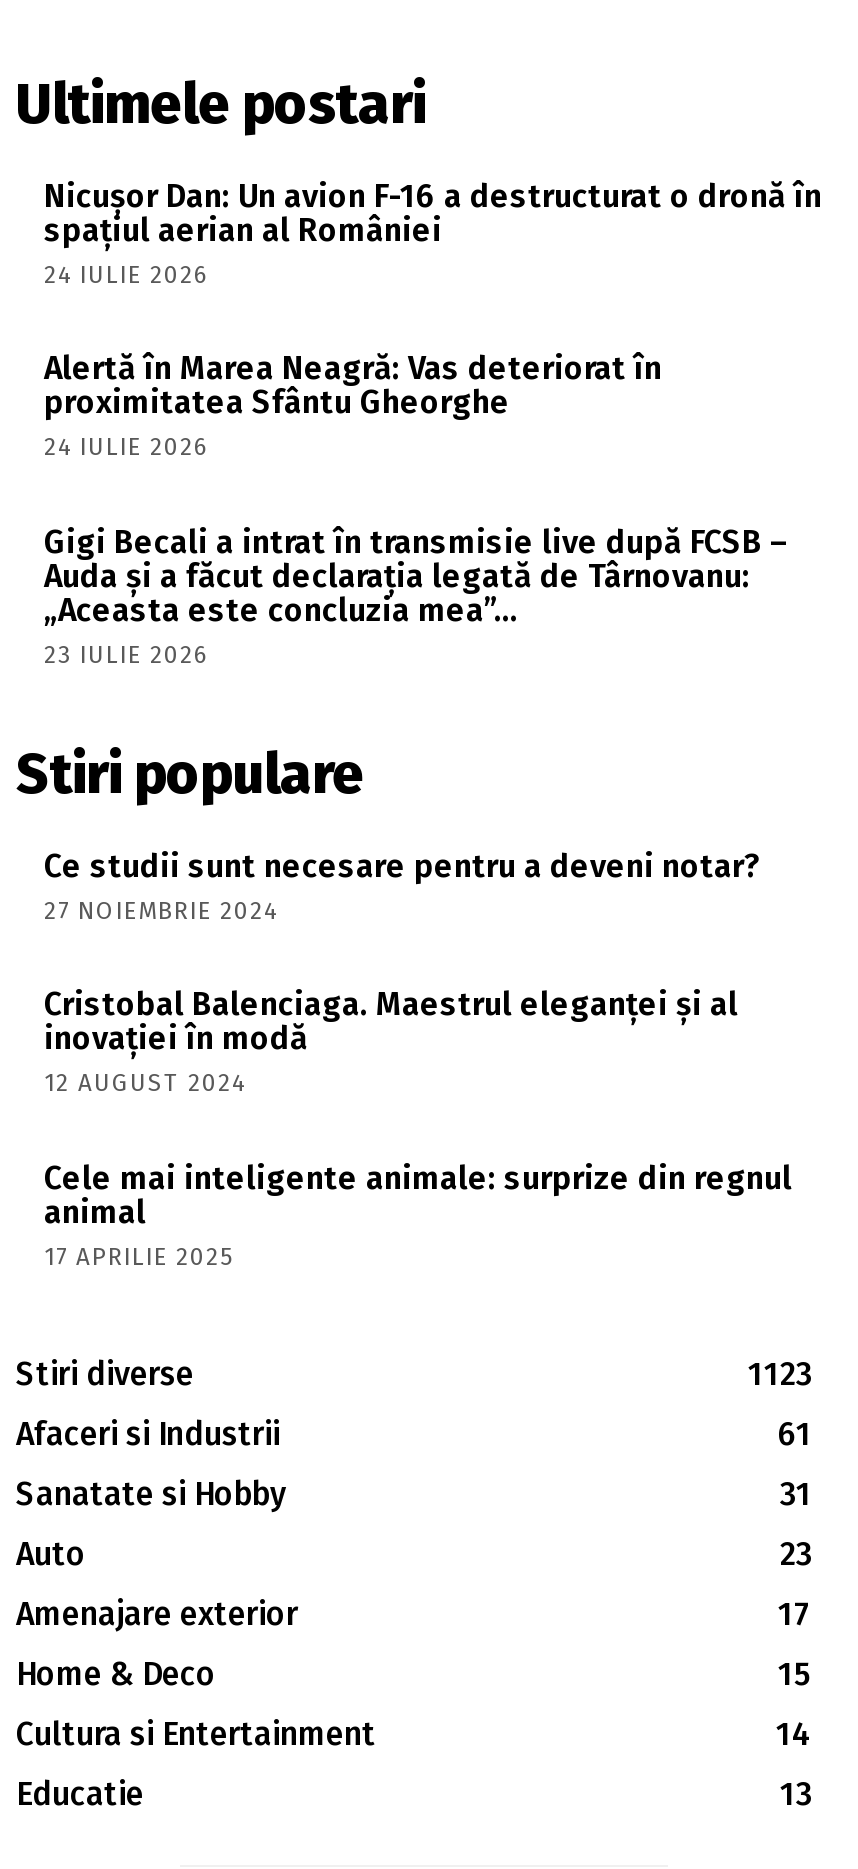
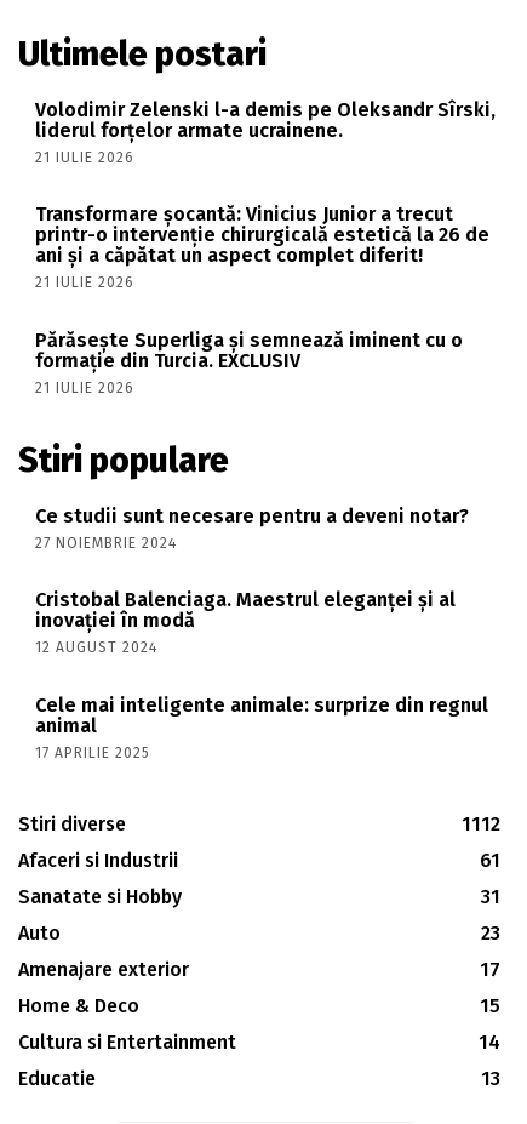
[44,177,822,289] Nicușor Dan: Un avion F-16 a destructurat o dronă în | spațiul aerian al României | 24 IULIE 2026 -> [35,98,496,166] Volodimir Zelenski l-a demis pe Oleksandr Sîrski, | liderul forțelor armate ucrainene. | 21 IULIE 2026
[44,349,662,461] Alertă în Marea Neagră: Vas deteriorat în | proximitatea Sfântu Gheorghe | 24 IULIE 2026 -> [35,203,489,291] Transformare șocantă: Vinicius Junior a trecut | printr-o intervenție chirurgicală estetică la 26 de | ani și a căpătat un aspect complet diferit! | 21 IULIE 2026
[44,523,790,669] Gigi Becali a intrat în transmisie live după FCSB – | Auda și a făcut declarația legată de Târnovanu: | „Aceasta este concluzia mea”… | 23 IULIE 2026 -> [35,328,463,396] Părăsește Superliga și semnează iminent cu o | formație din Turcia. EXCLUSIV | 21 IULIE 2026
[748,1355,812,1393] 1123 -> [462,812,500,835] 1112

